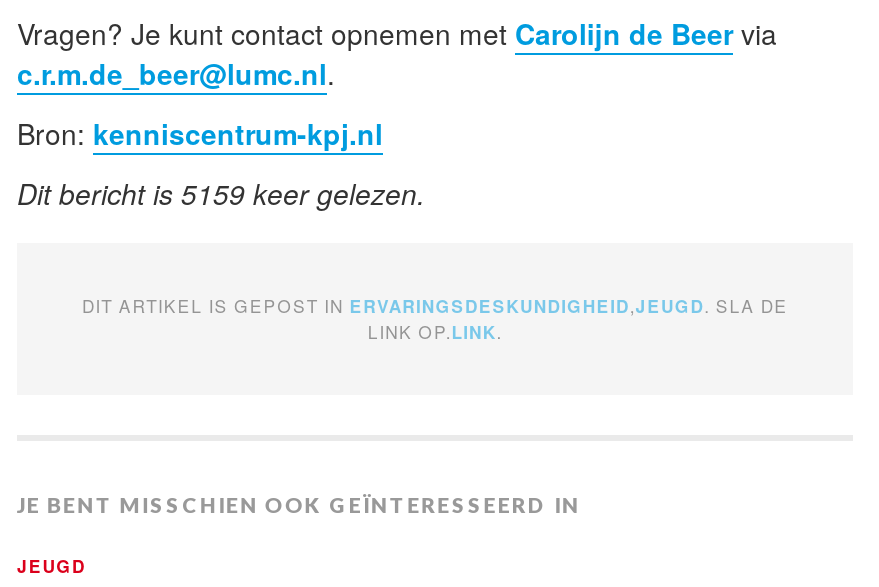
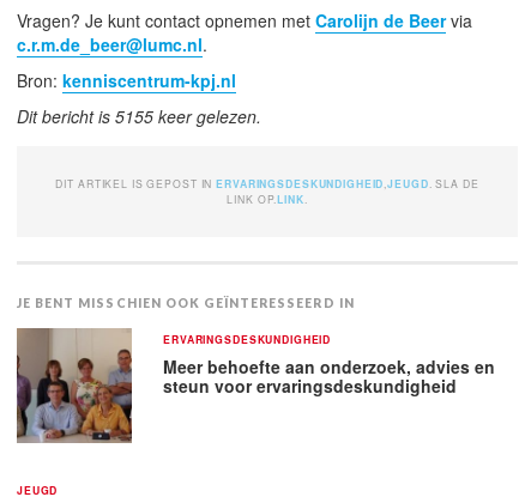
[17,172,425,212] Dit bericht is 5159 keer gelezen. -> [17,104,261,128] Dit bericht is 5155 keer gelezen.
none -> [16,327,495,444] [image] | ERVARINGSDESKUNDIGHEID | Meer behoefte aan onderzoek, advies en | steun voor ervaringsdeskundigheid

